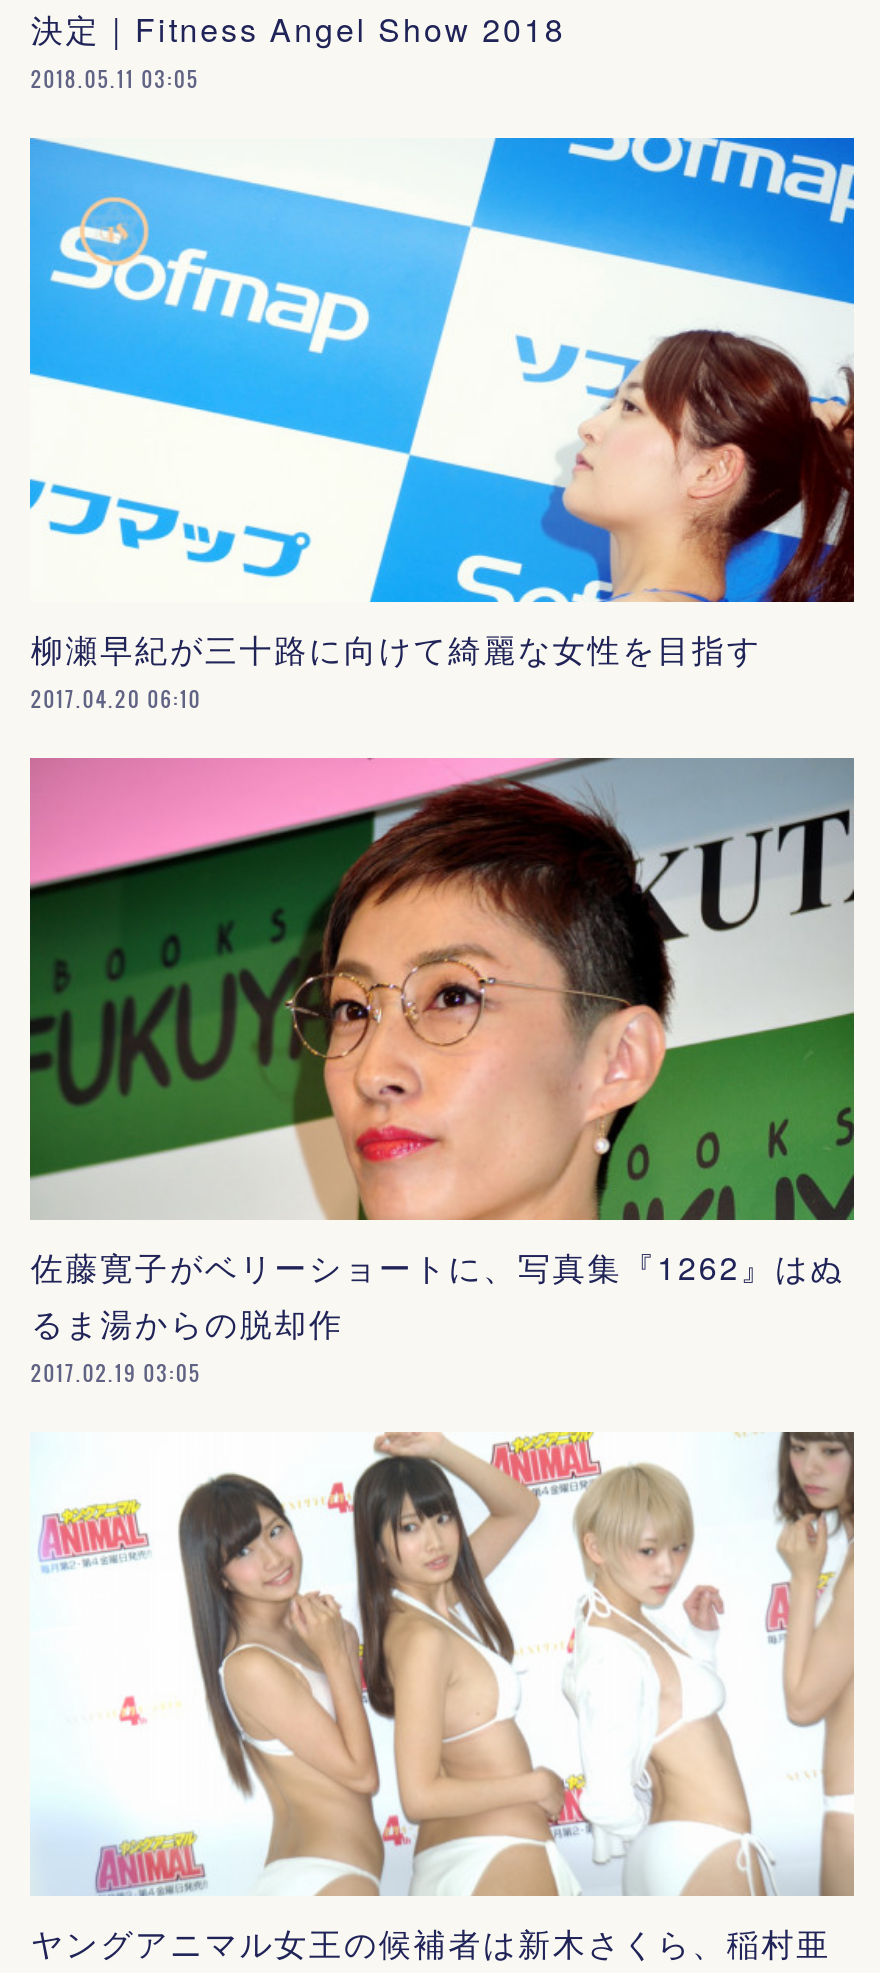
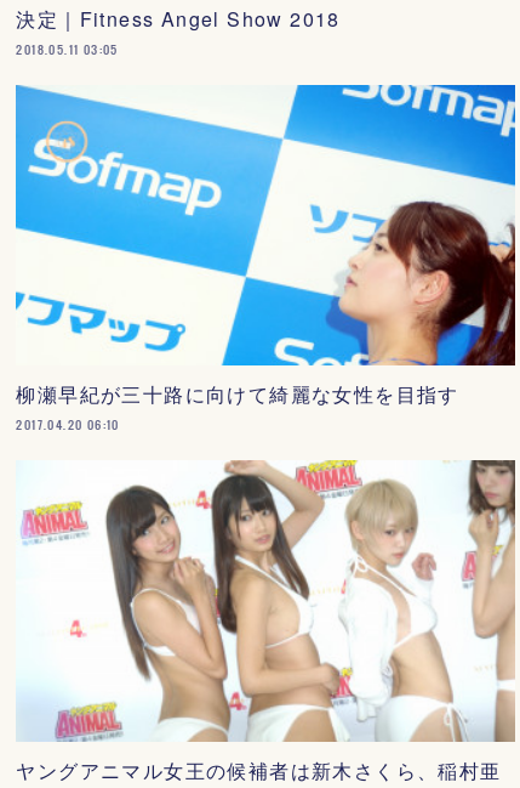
[28,756,856,1389] [image] | 佐藤寛子がベリーショートに、写真集『1262』はぬ | るま湯からの脱却作 | 2017.02.19 03:05 -> none

